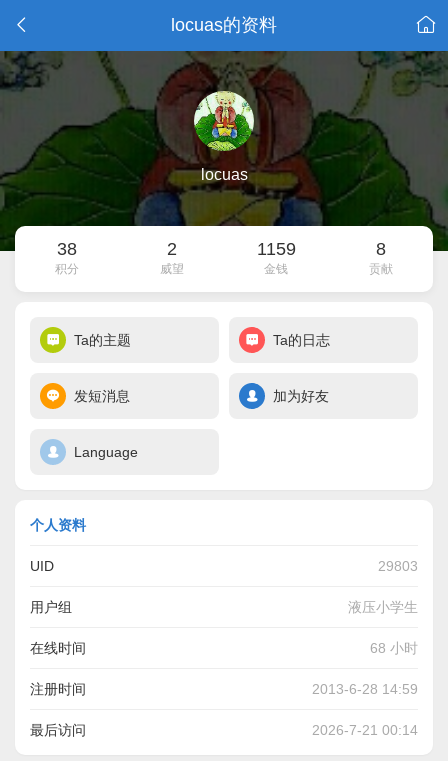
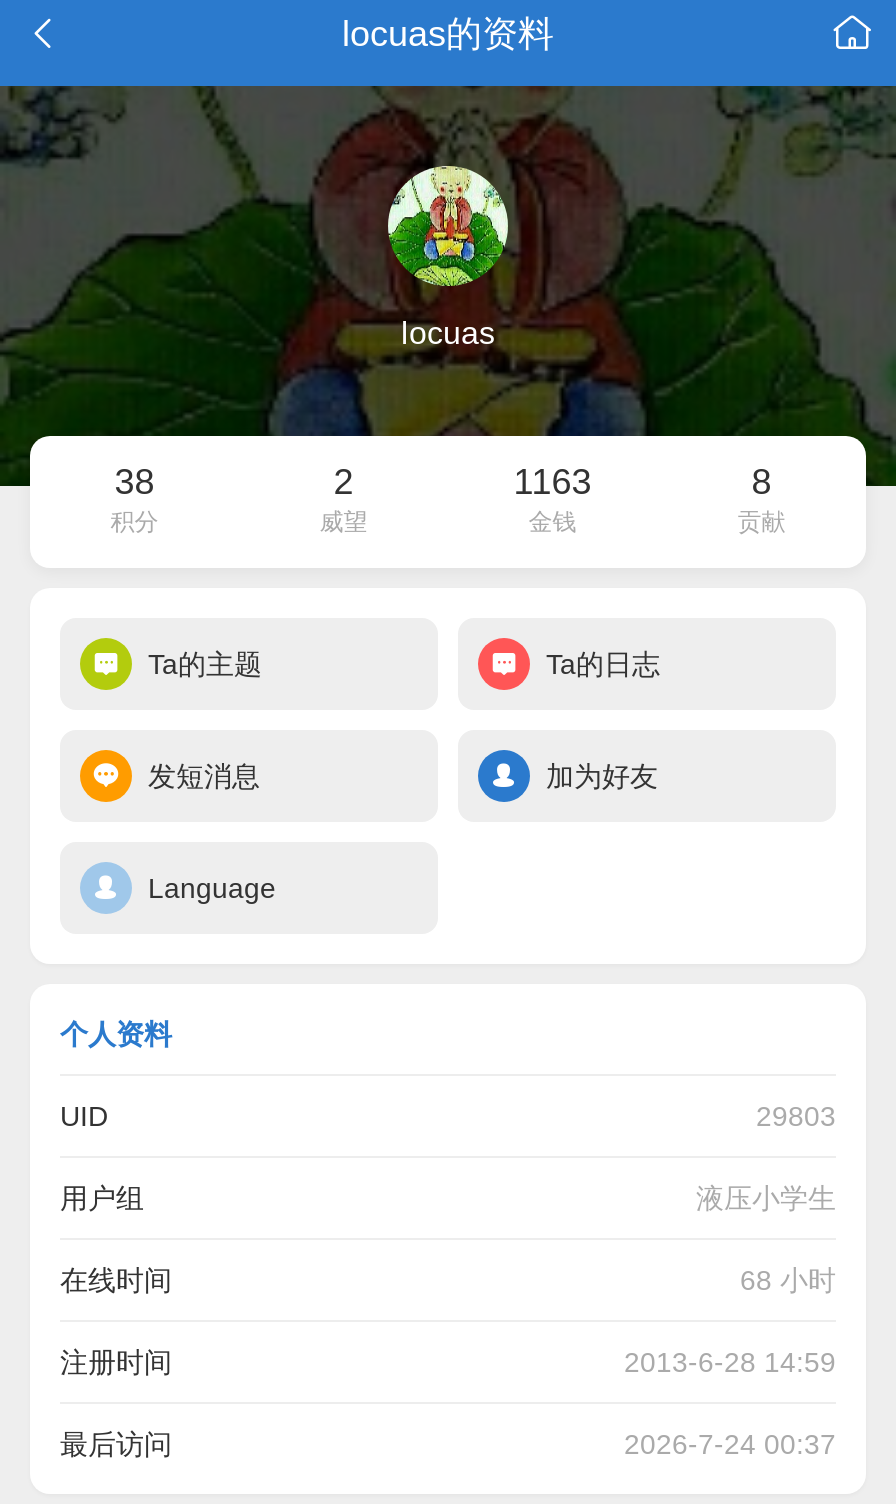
[257,239,296,259] 1159 -> [514,462,592,502] 1163
[312,722,418,738] 2026-7-21 00:14 -> [624,1428,836,1460] 2026-7-24 00:37

